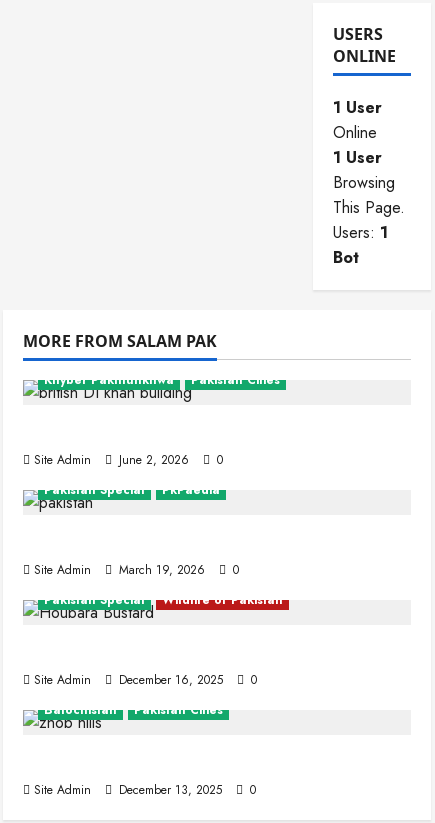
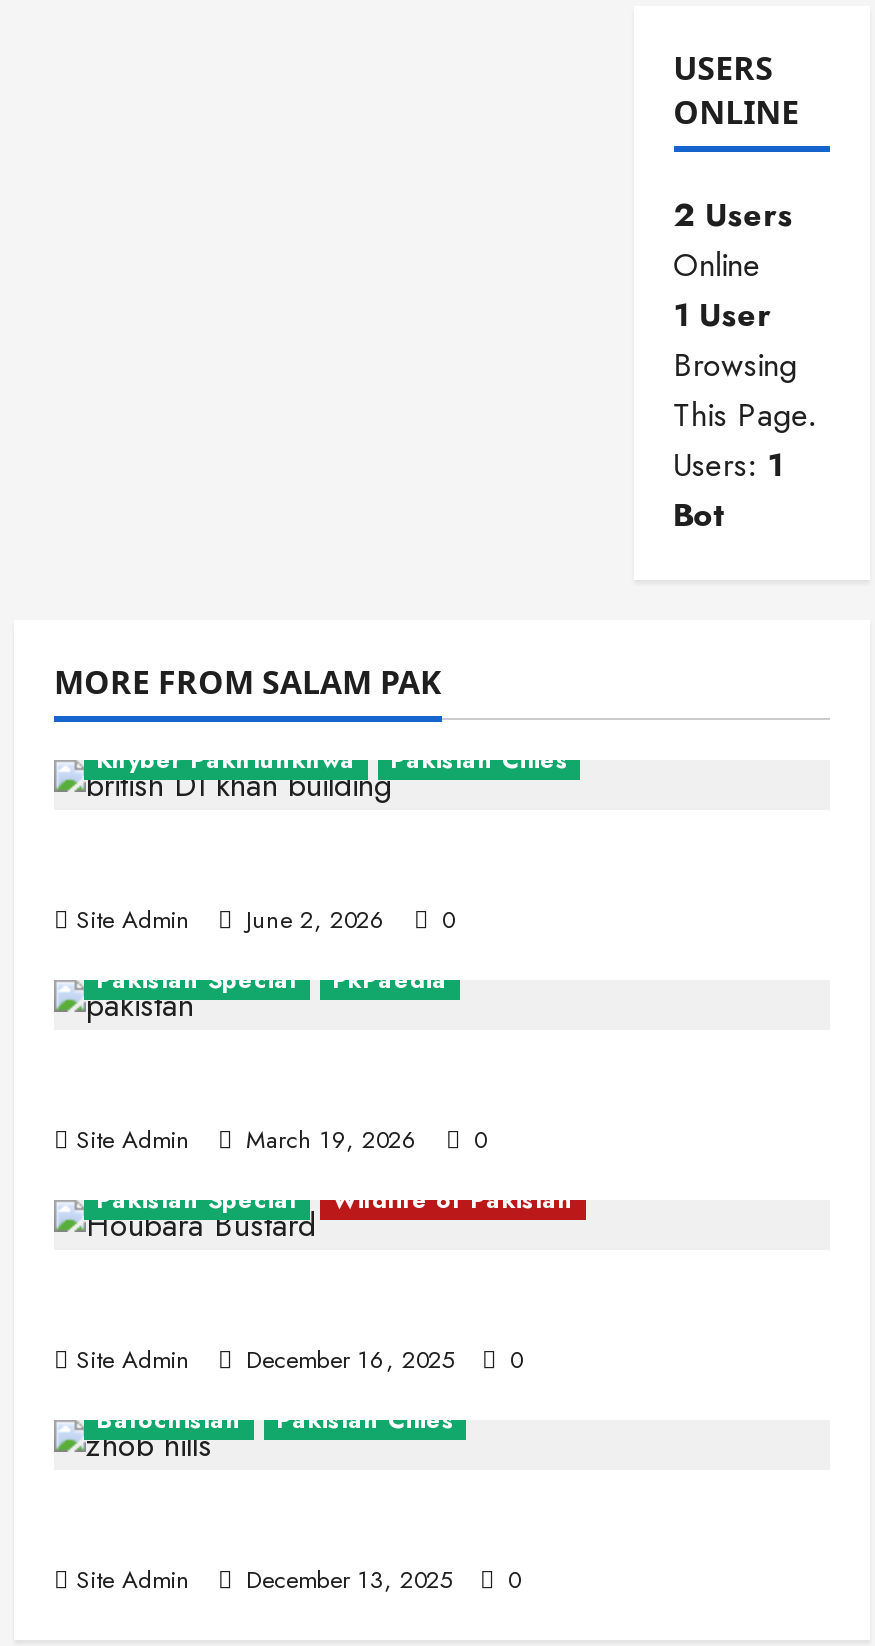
[333,96,382,119] 1 User -> [673,192,793,238] 2 Users

